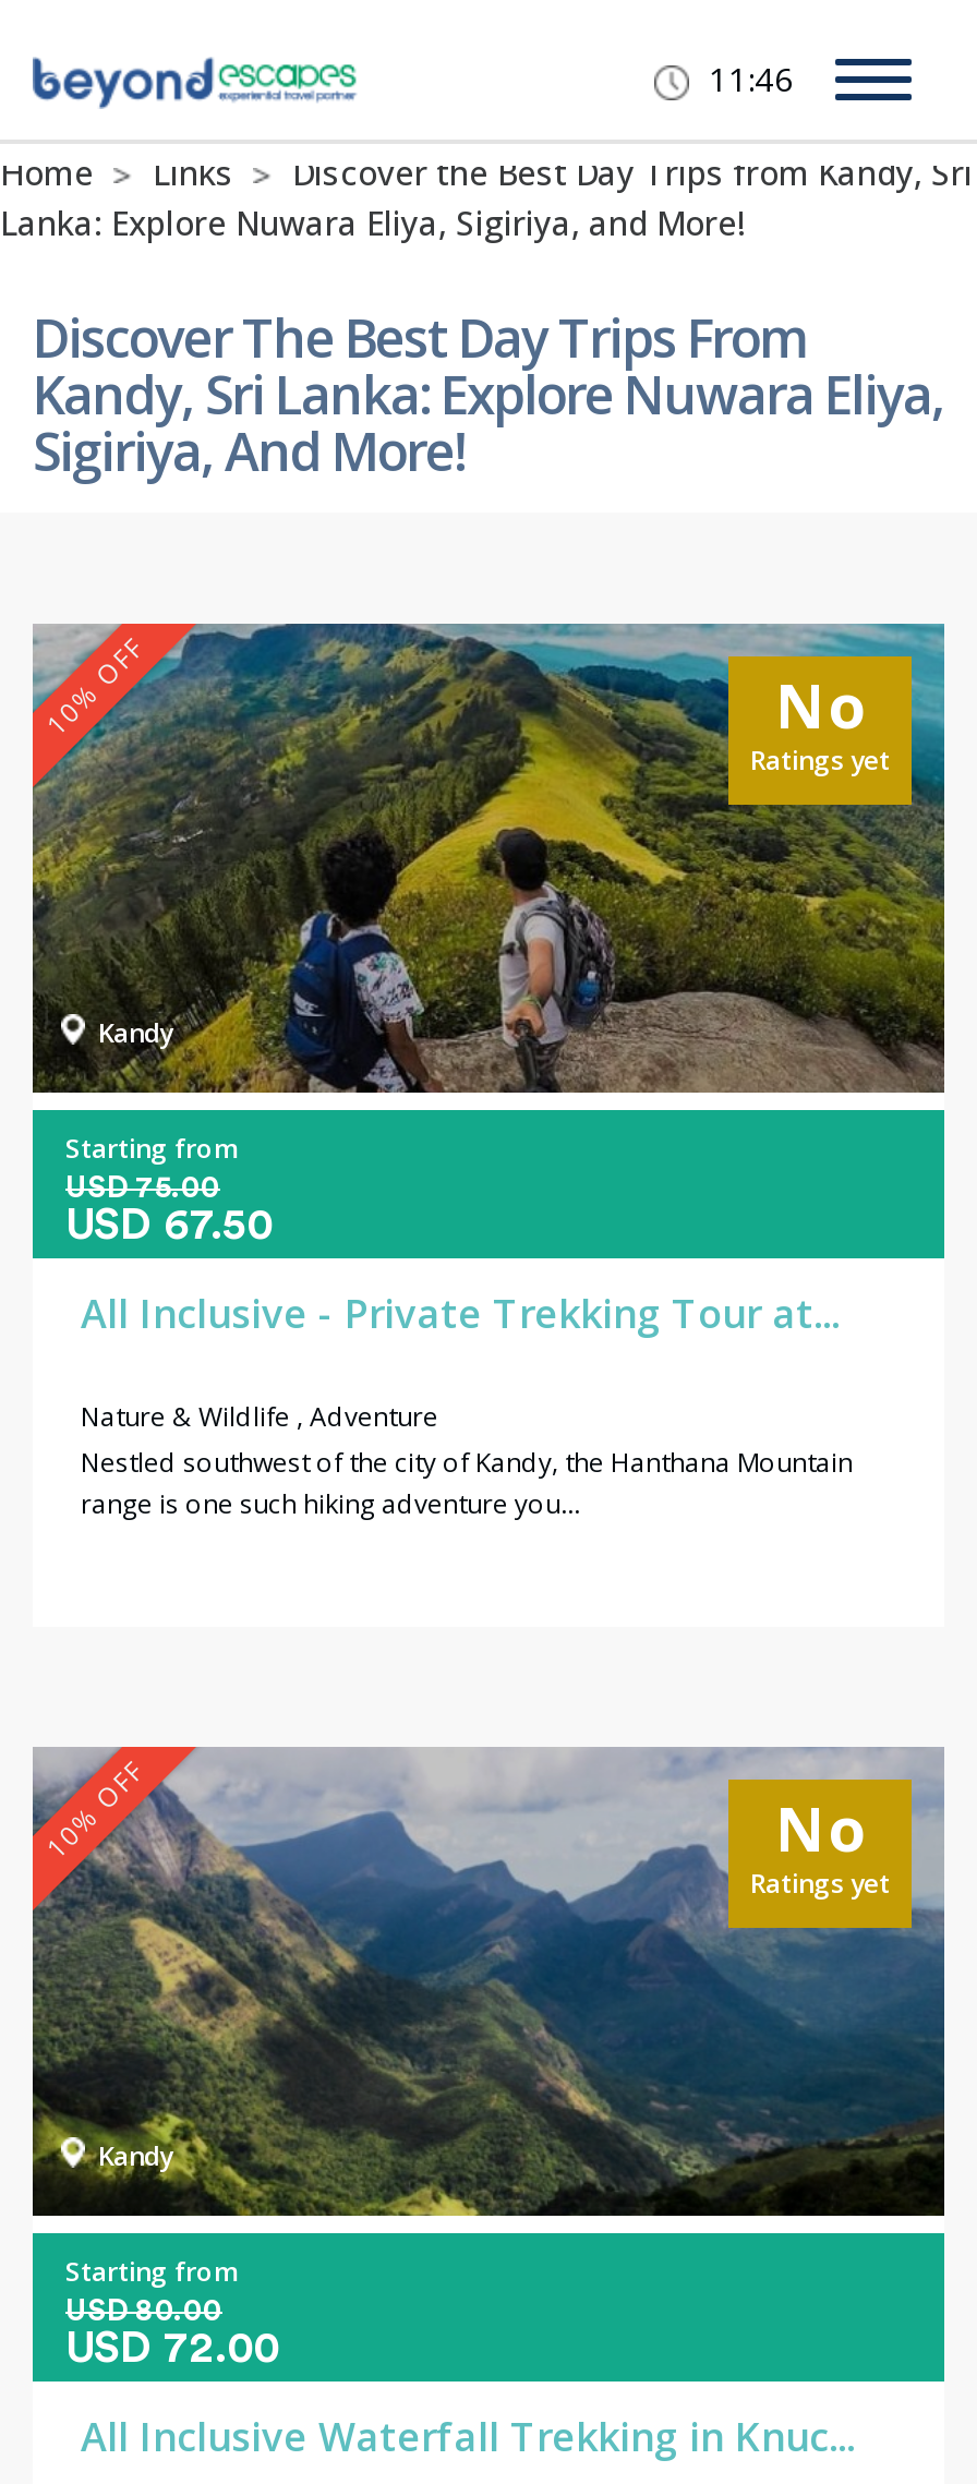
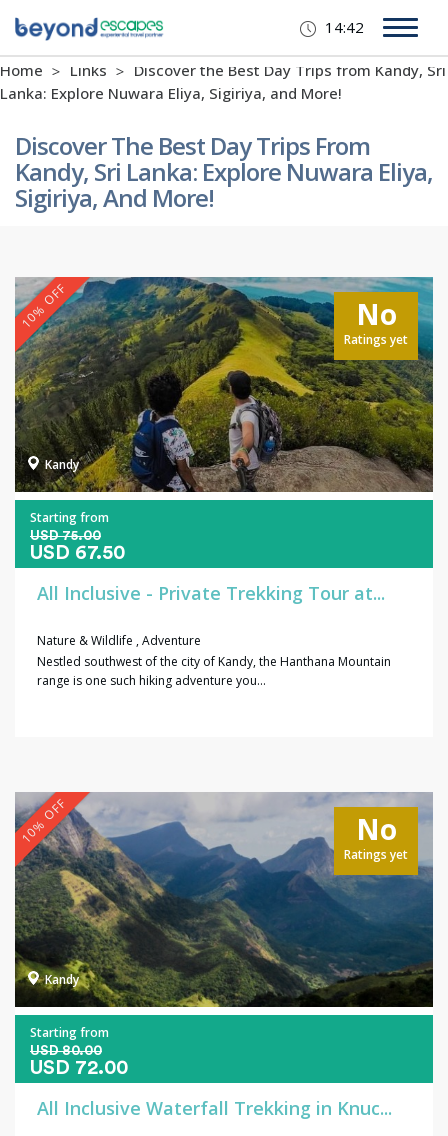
[709,57,794,100] 11:46 -> [325,17,364,37] 14:42

